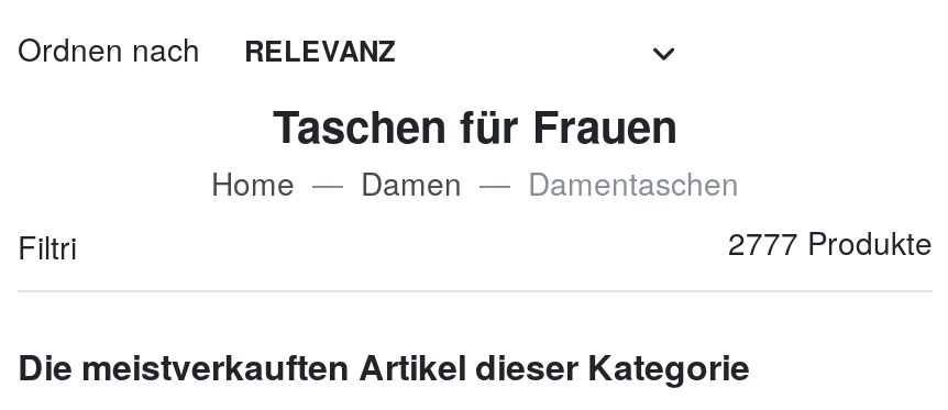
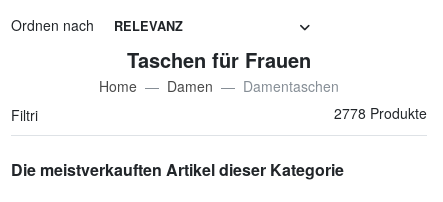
[728,219,933,263] 2777 Produkte -> [334,102,427,122] 2778 Produkte

